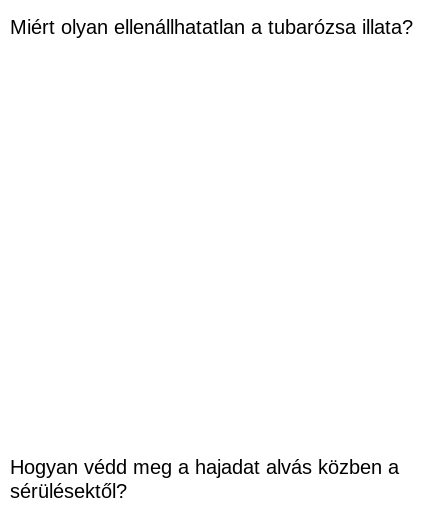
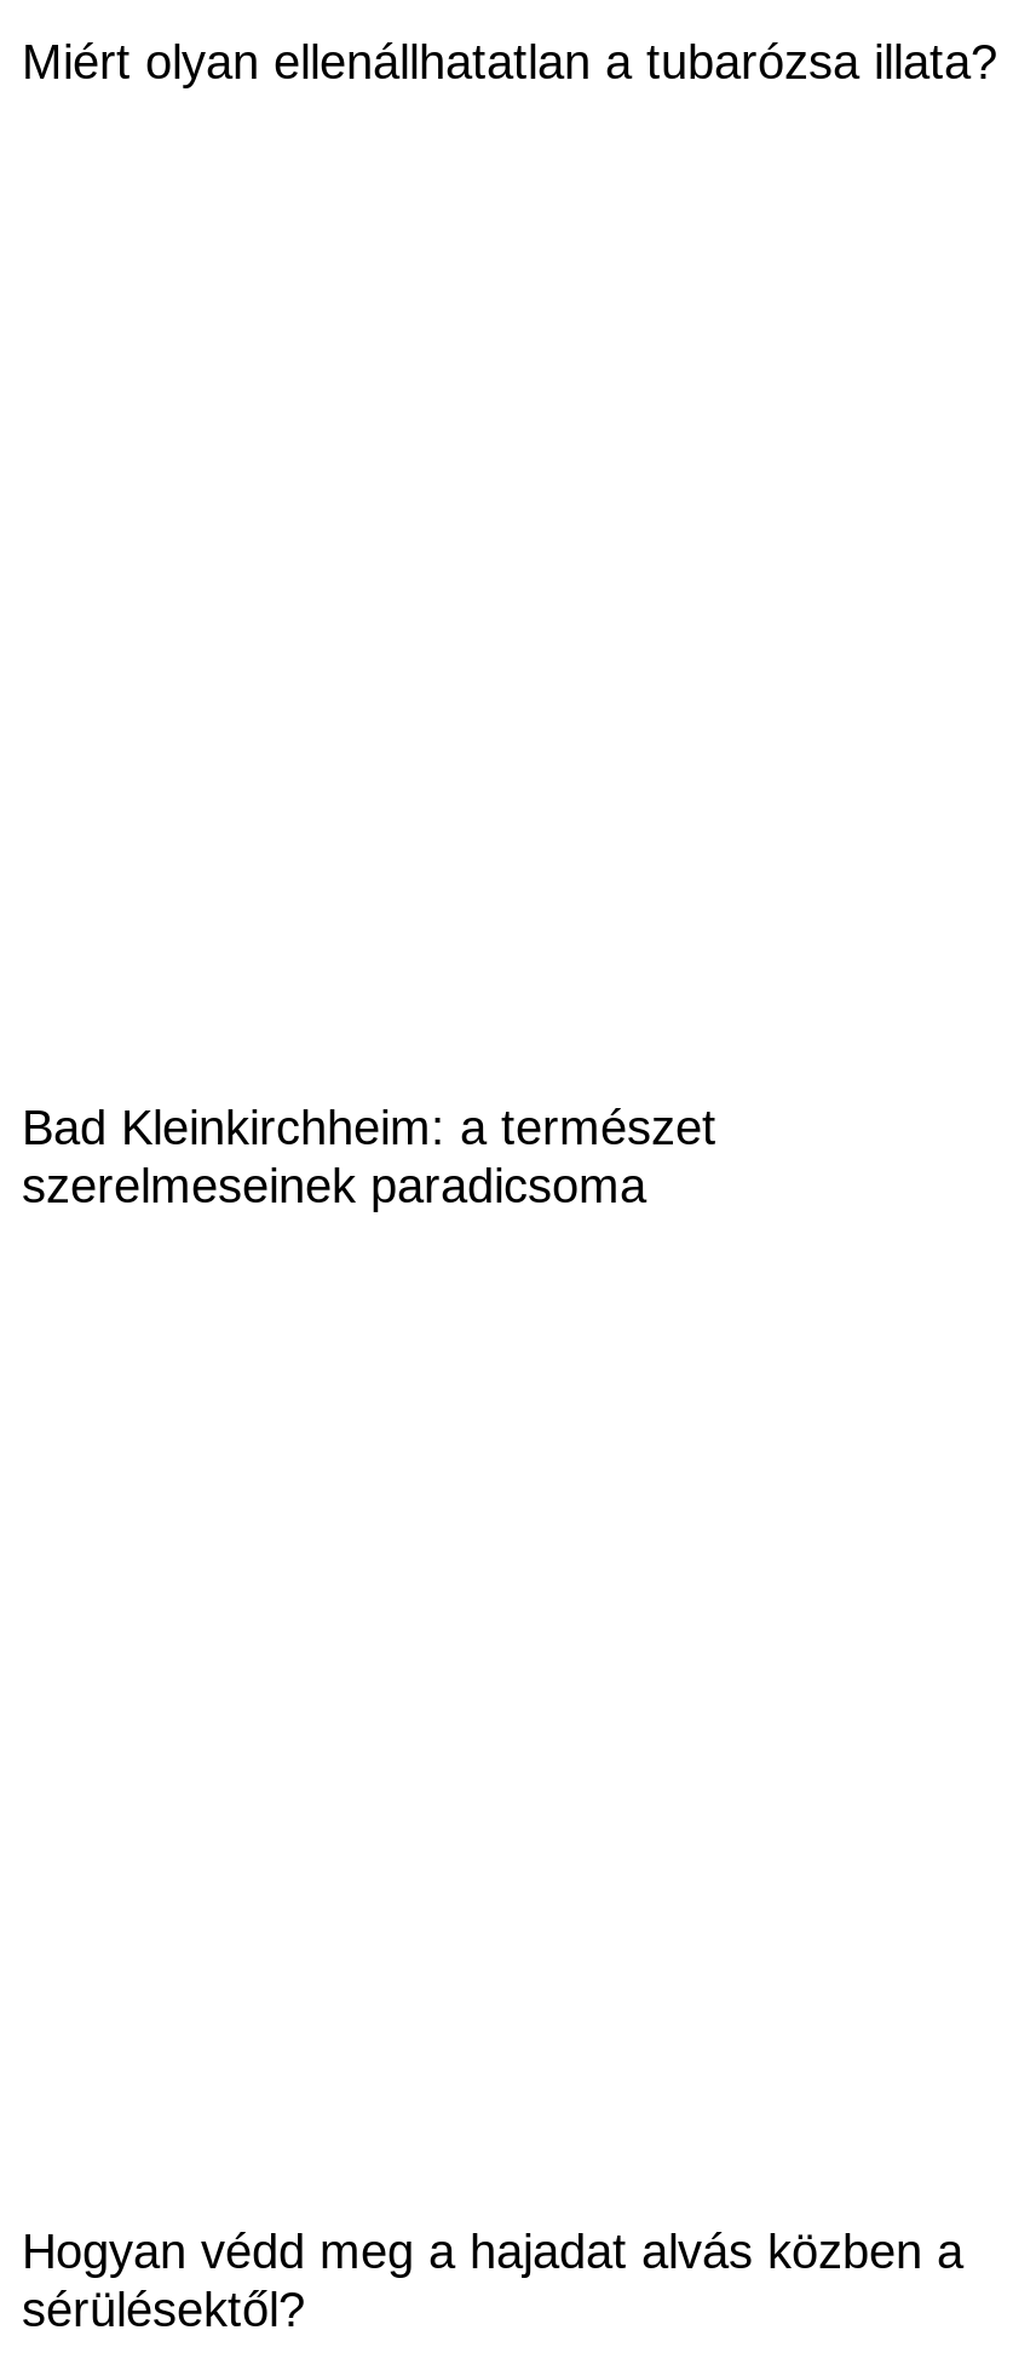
none -> [22,1101,716,1212] Bad Kleinkirchheim: a természet | szerelmeseinek paradicsoma

